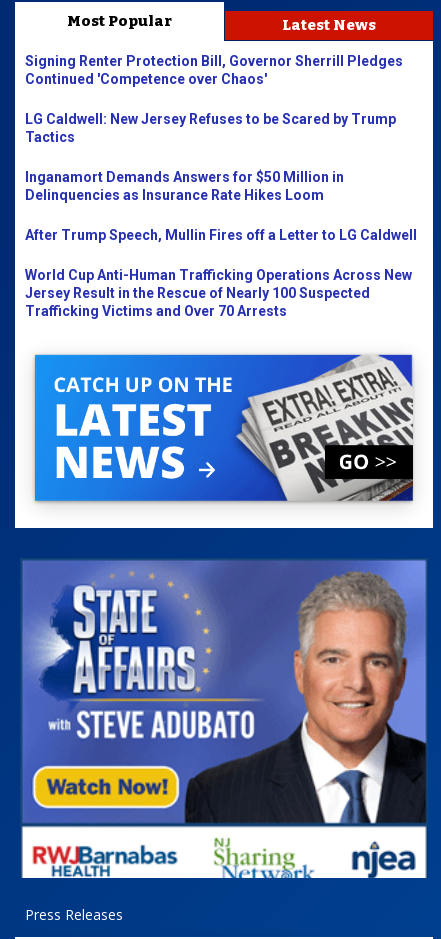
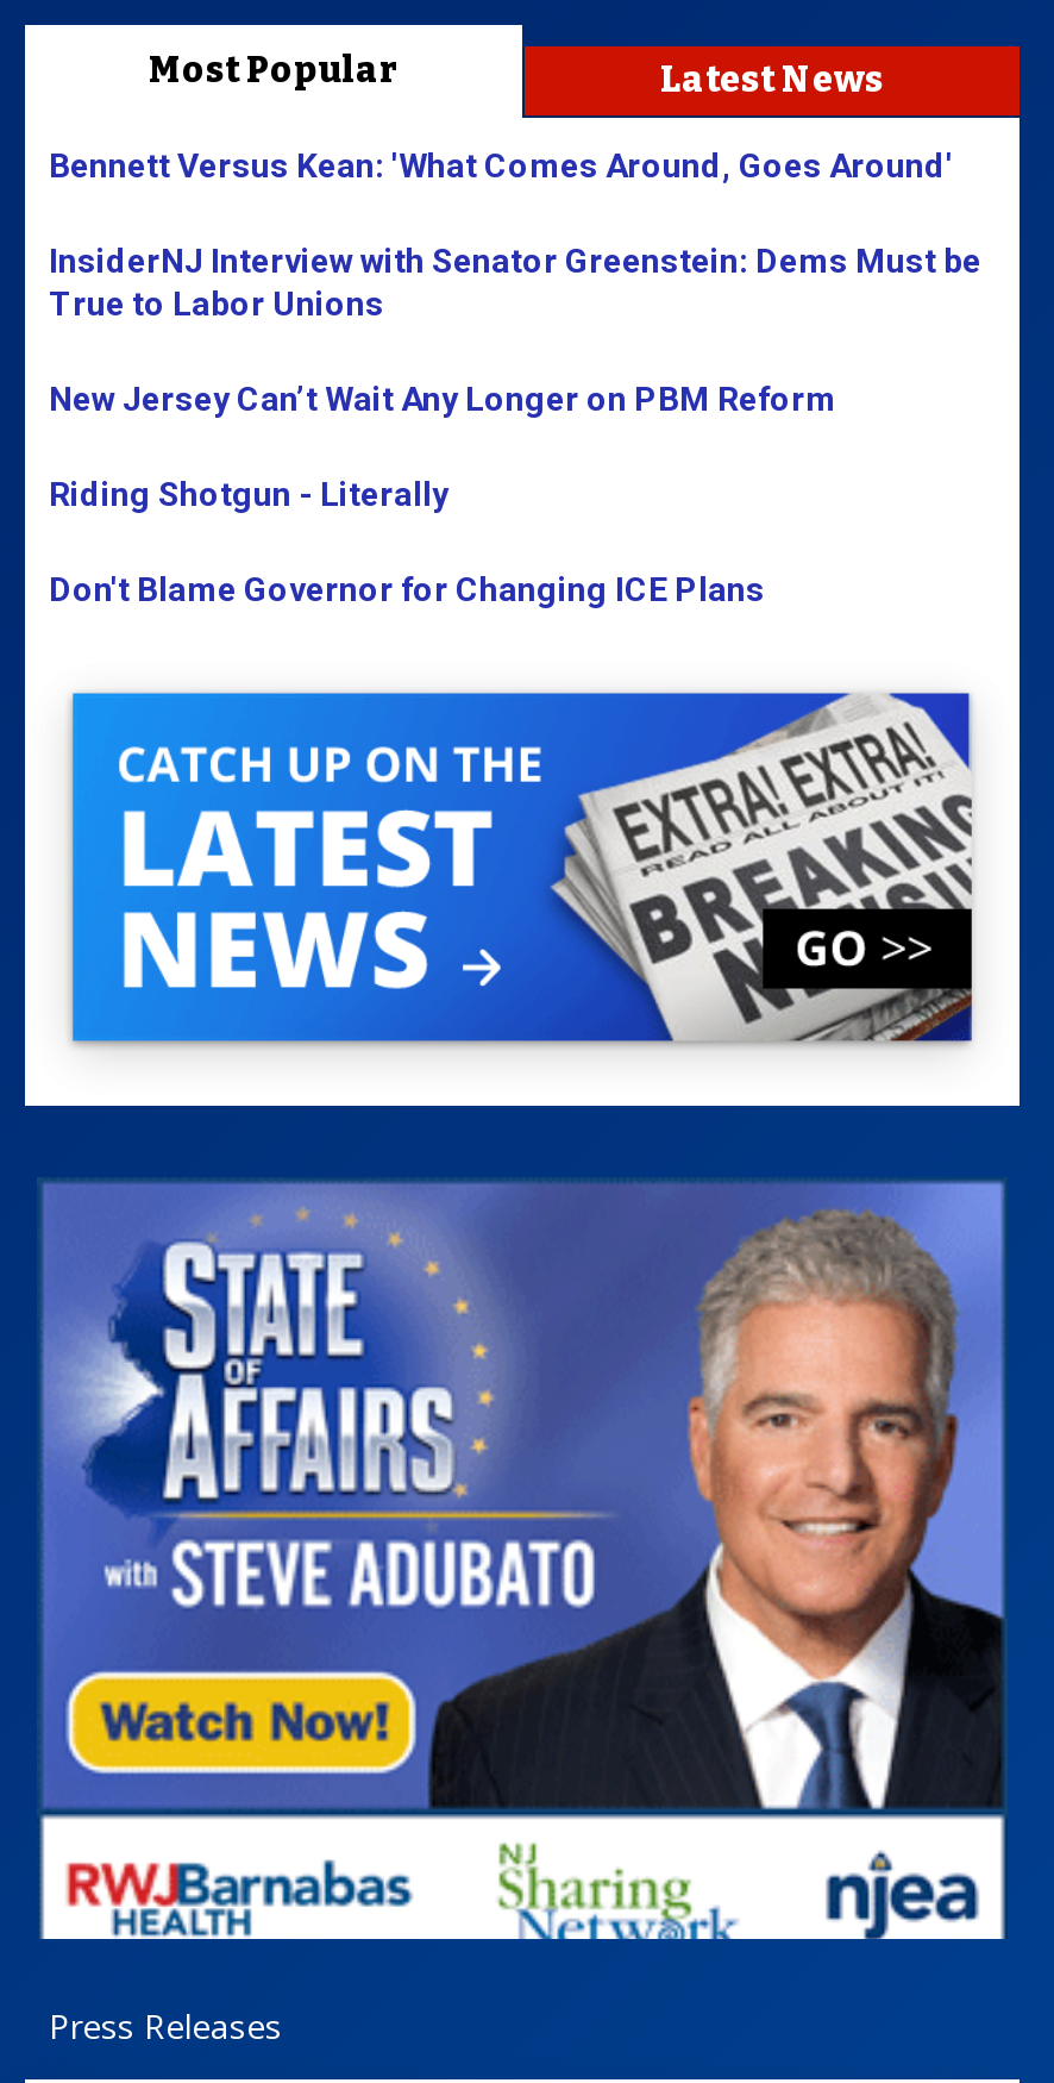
[25,53,403,87] Signing Renter Protection Bill, Governor Sherrill Pledges | Continued 'Competence over Chaos' -> [49,146,953,184] Bennett Versus Kean: 'What Comes Around, Goes Around'
[25,111,396,145] LG Caldwell: New Jersey Refuses to be Scared by Trump | Tactics -> [49,242,981,323] InsiderNJ Interview with Senator Greenstein: Dems Must be | True to Labor Unions
[25,169,344,203] Inganamort Demands Answers for $50 Million in | Delinquencies as Insurance Rate Hikes Loom -> [49,380,836,418] New Jersey Can’t Wait Any Longer on PBM Reform
[25,227,417,243] After Trump Speech, Mullin Fires off a Letter to LG Caldwell -> [49,475,448,513] Riding Shotgun - Literally
[25,267,412,319] World Cup Anti-Human Trafficking Operations Across New | Jersey Result in the Rescue of Nearly 100 Suspected | Trafficking Victims and Over 70 Arrests -> [49,570,765,608] Don't Blame Governor for Changing ICE Plans

